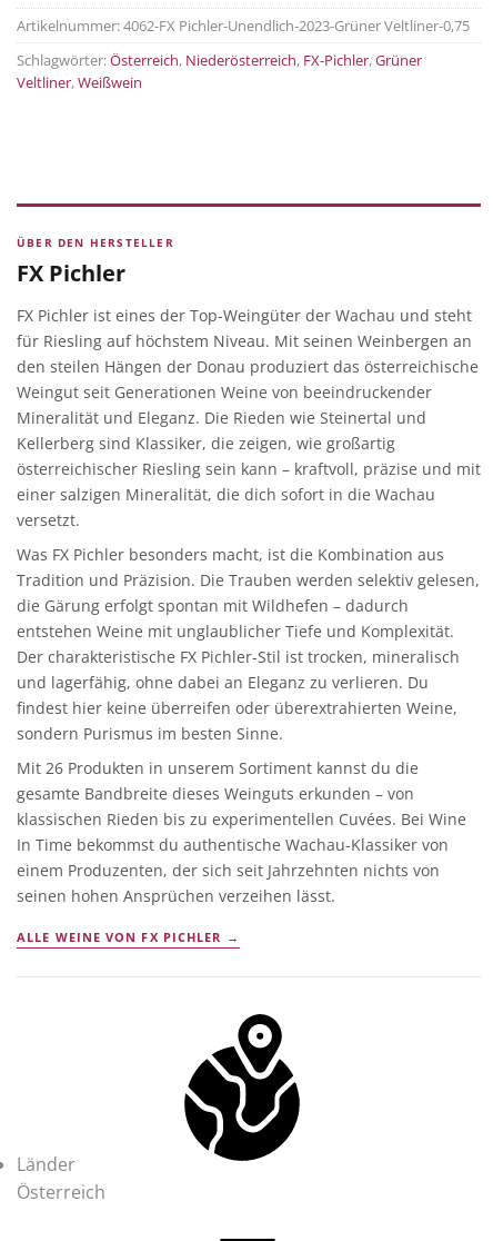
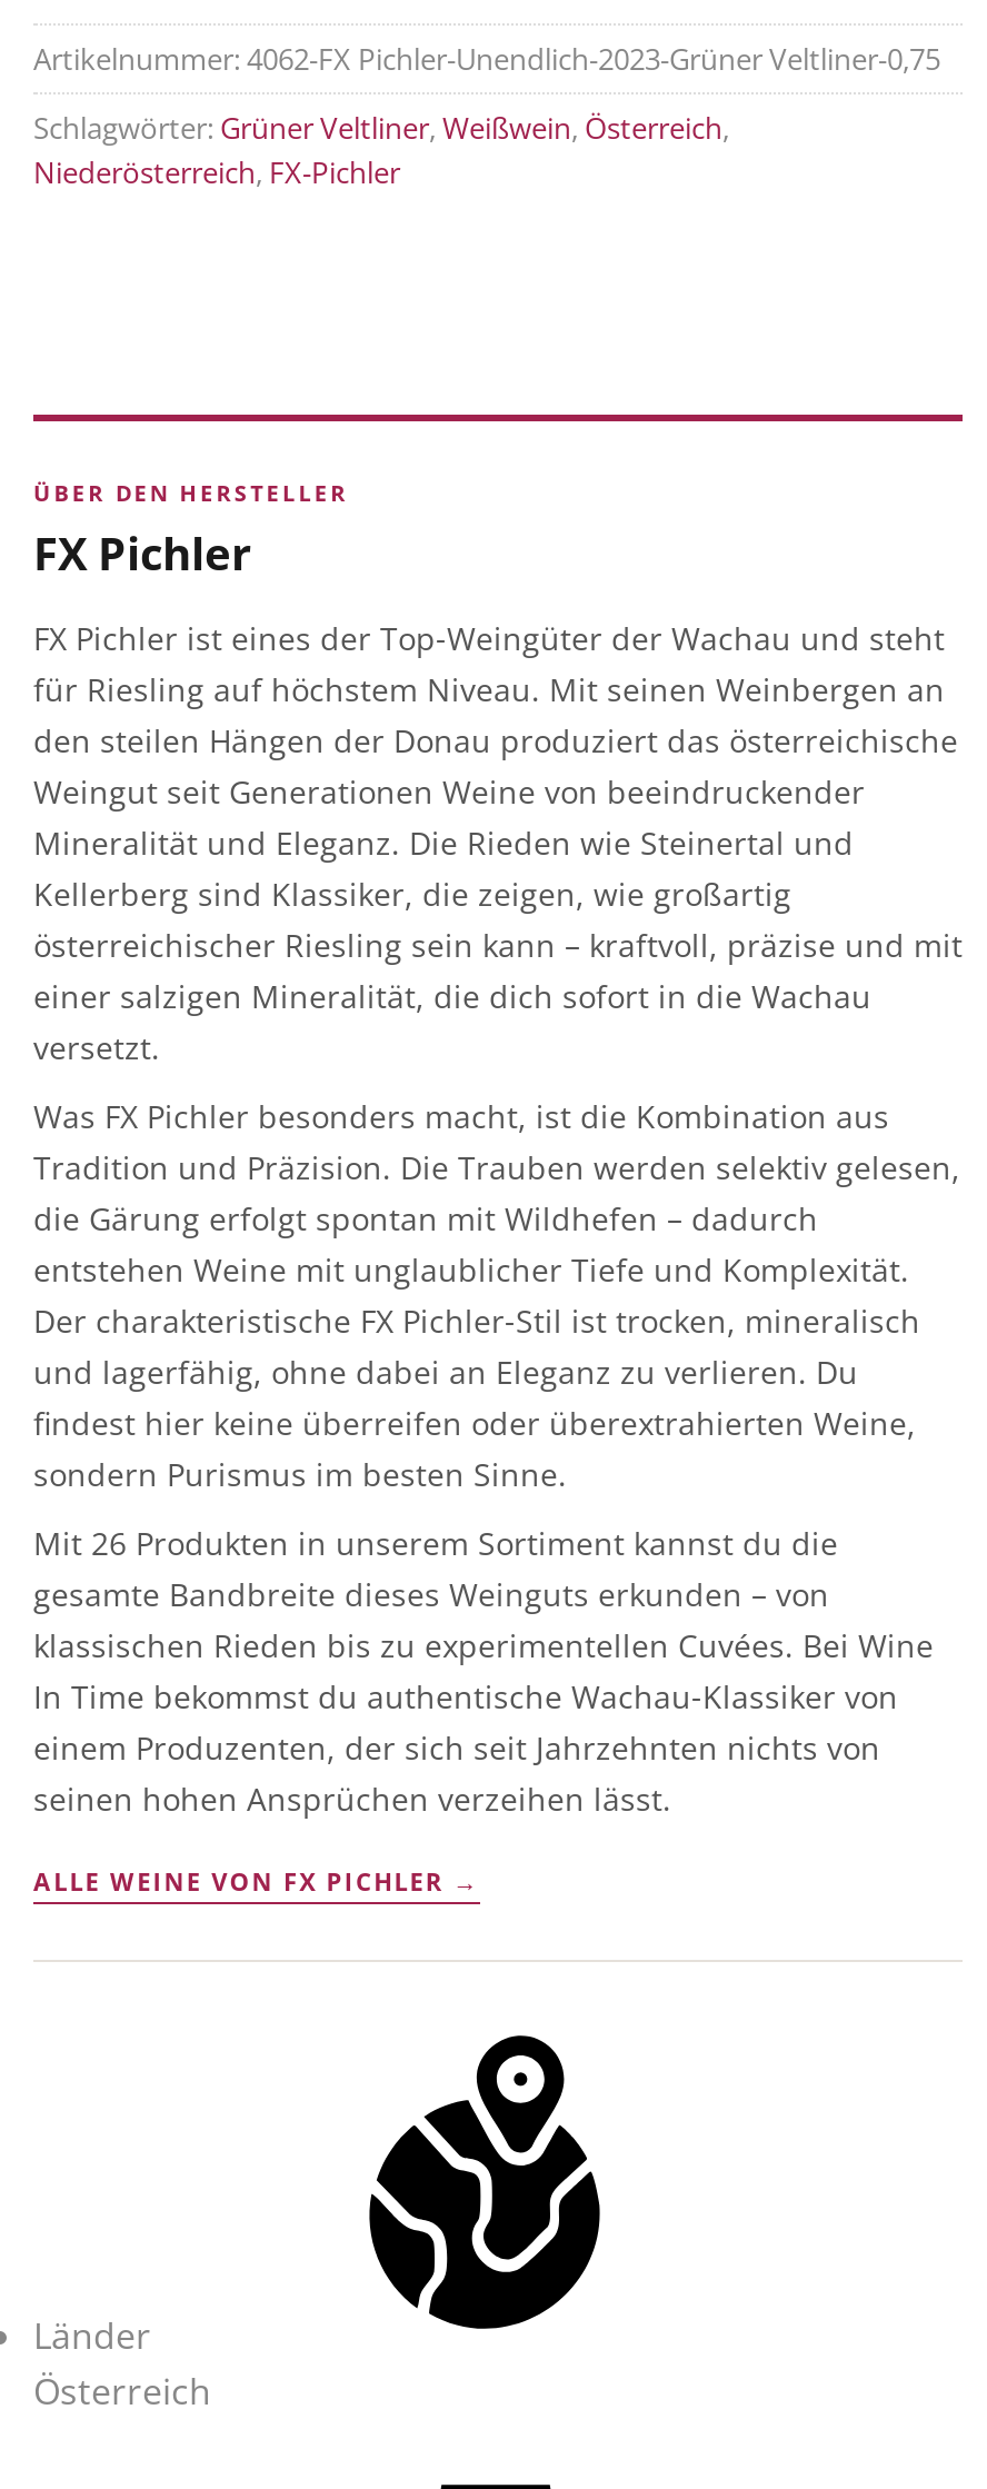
[17,50,422,92] Schlagwörter: Österreich, Niederösterreich, FX-Pichler, Grüner | Veltliner, Weißwein -> [33,107,729,191] Schlagwörter: Grüner Veltliner, Weißwein, Österreich, | Niederösterreich, FX-Pichler

